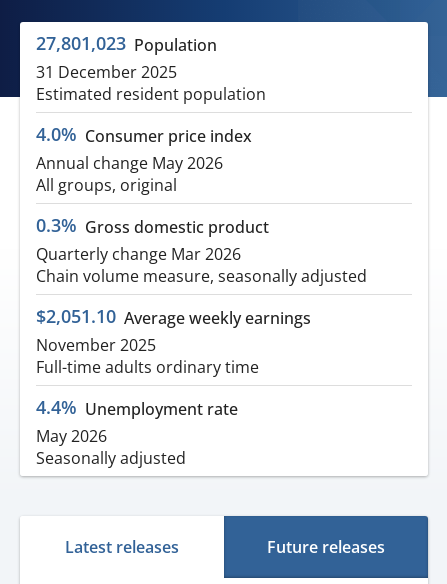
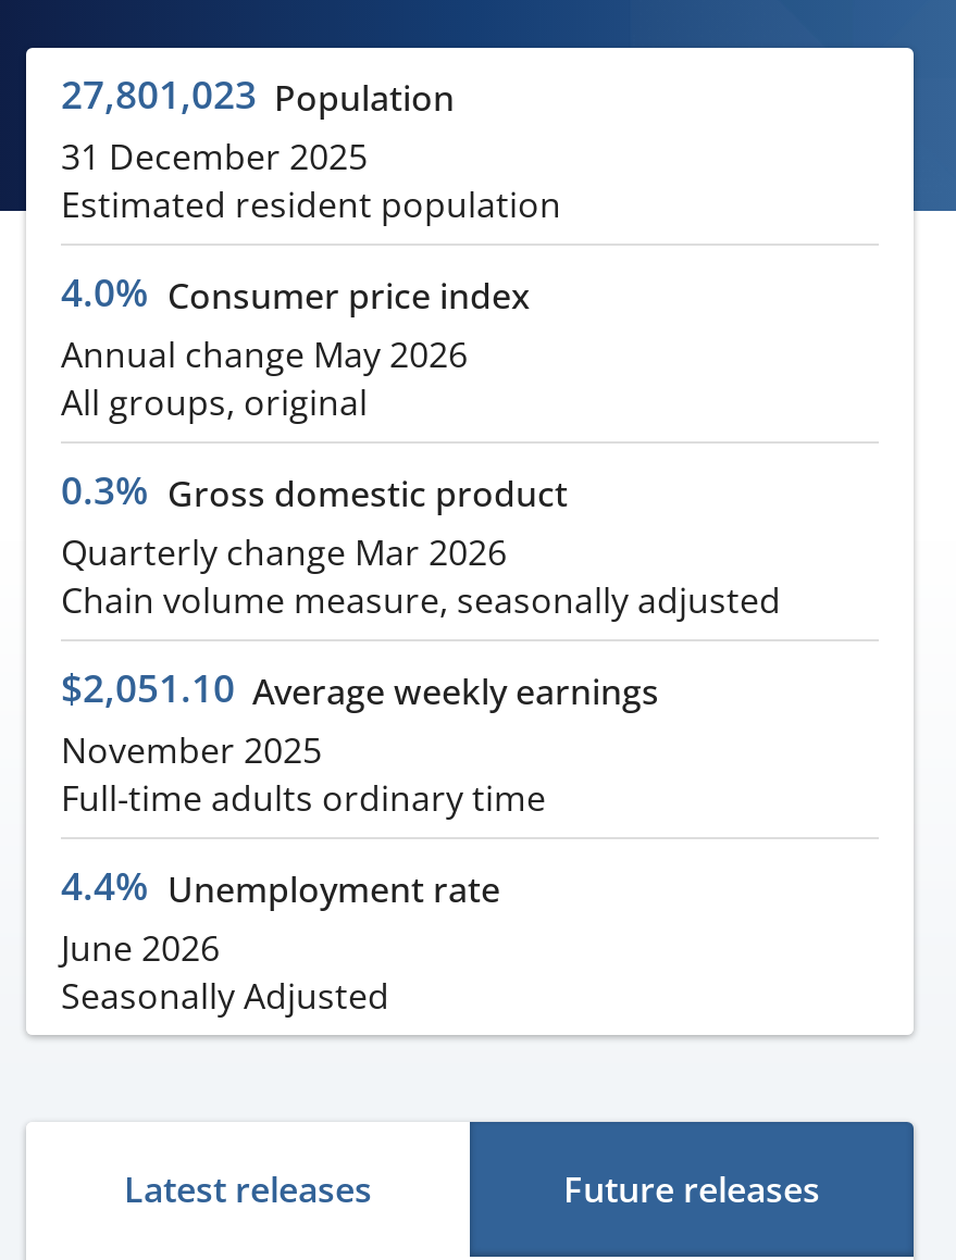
[36,425,186,469] May 2026 | Seasonally adjusted -> [61,924,389,1020] June 2026 | Seasonally Adjusted

